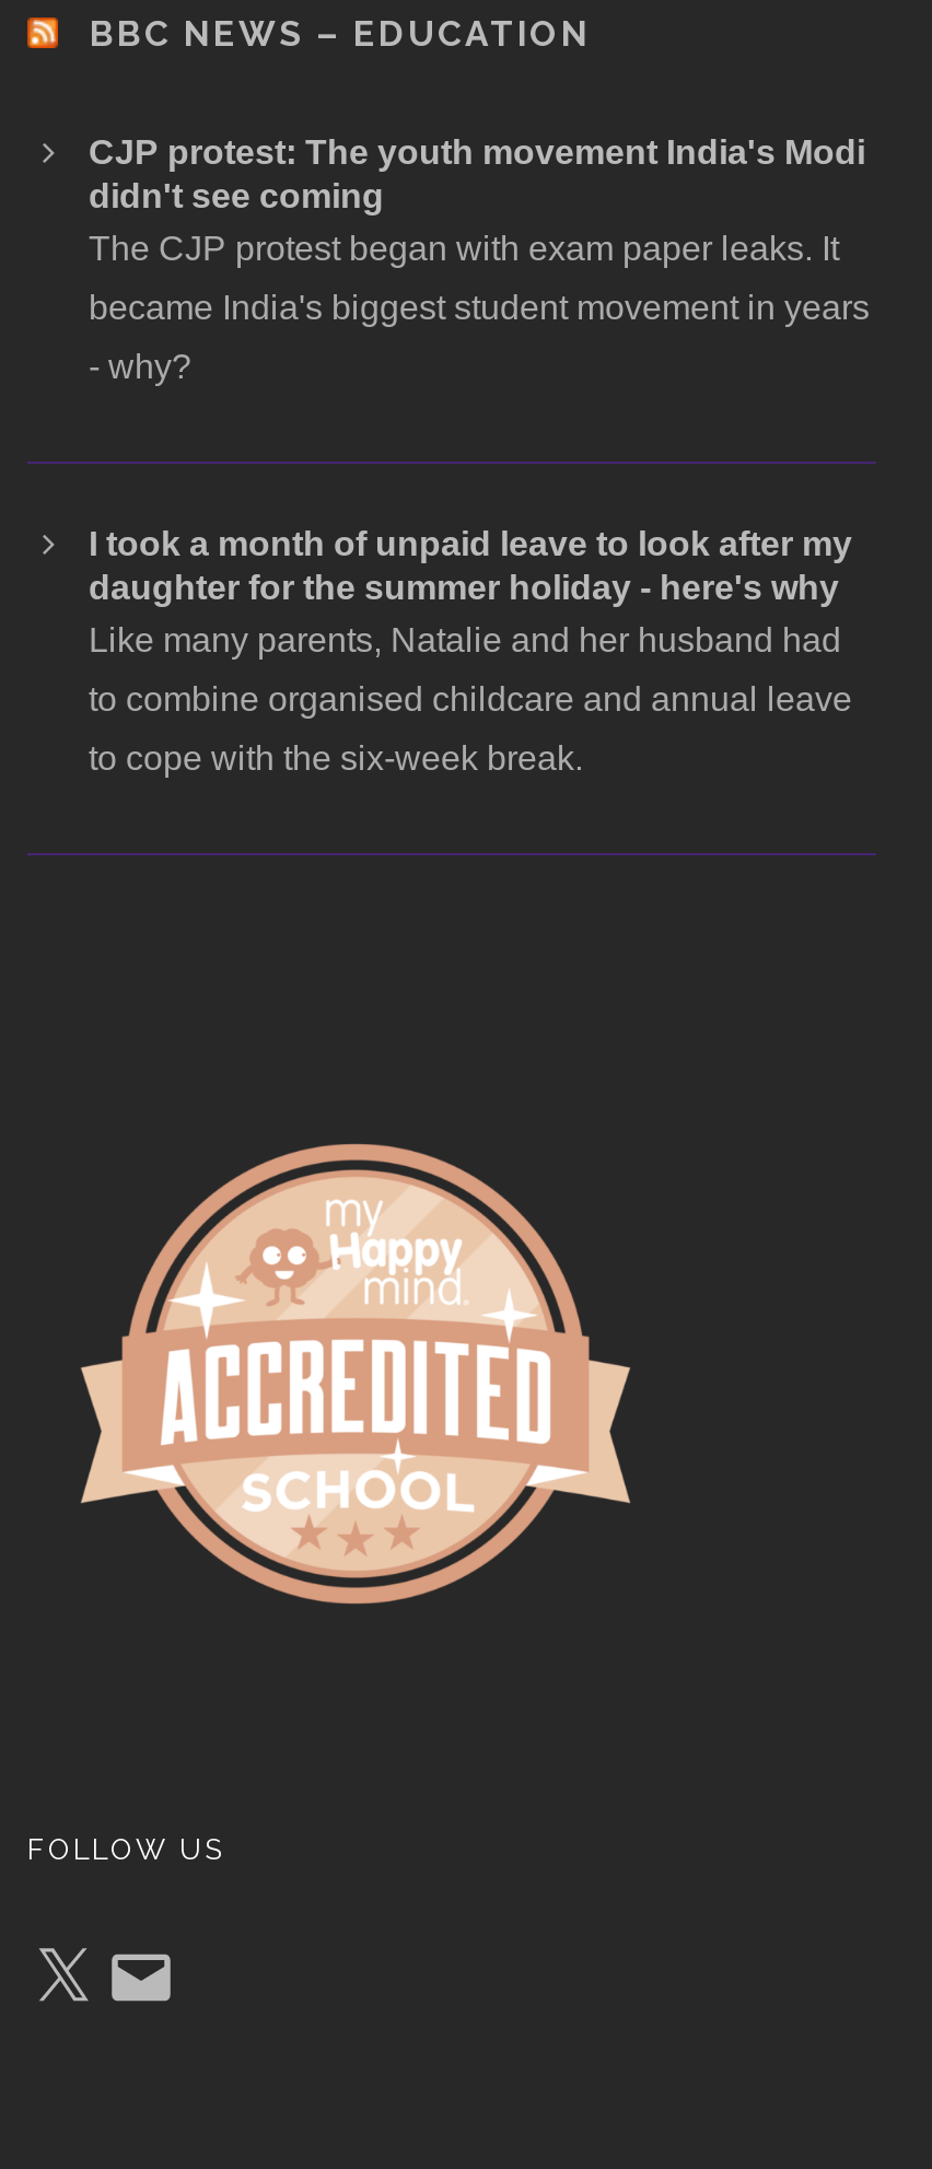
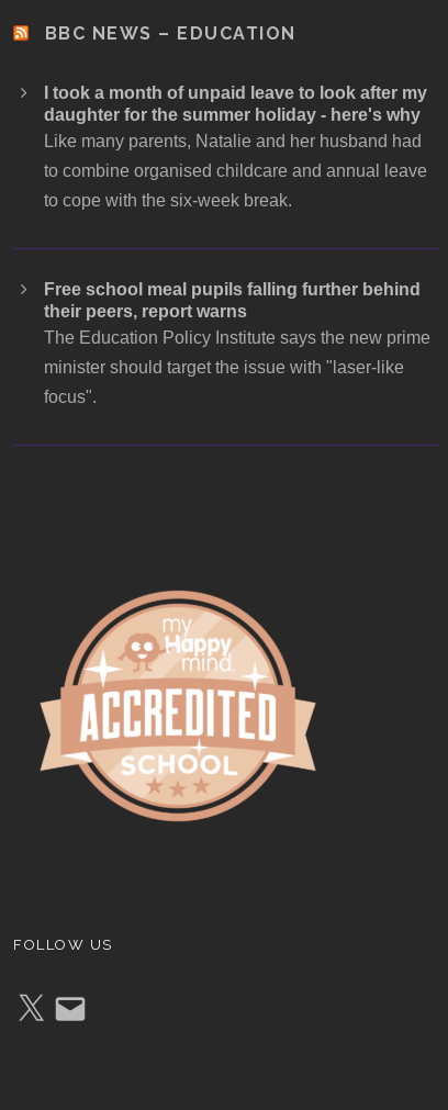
[89,133,870,385] CJP protest: The youth movement India's Modi | didn't see coming | The CJP protest began with exam paper leaks. It | became India's biggest student movement in years | - why? -> none
moved [89,525,852,776] -> [44,83,427,210]: I took a month of unpaid leave to look after my | daughter for the summer holiday - here's why | Like many parents, Natalie and her husband had | to combine organised childcare and annual leave | to cope with the six-week break.
none -> [44,280,430,406] Free school meal pupils falling further behind | their peers, report warns | The Education Policy Institute says the new prime | minister should target the issue with "laser-like | focus".

